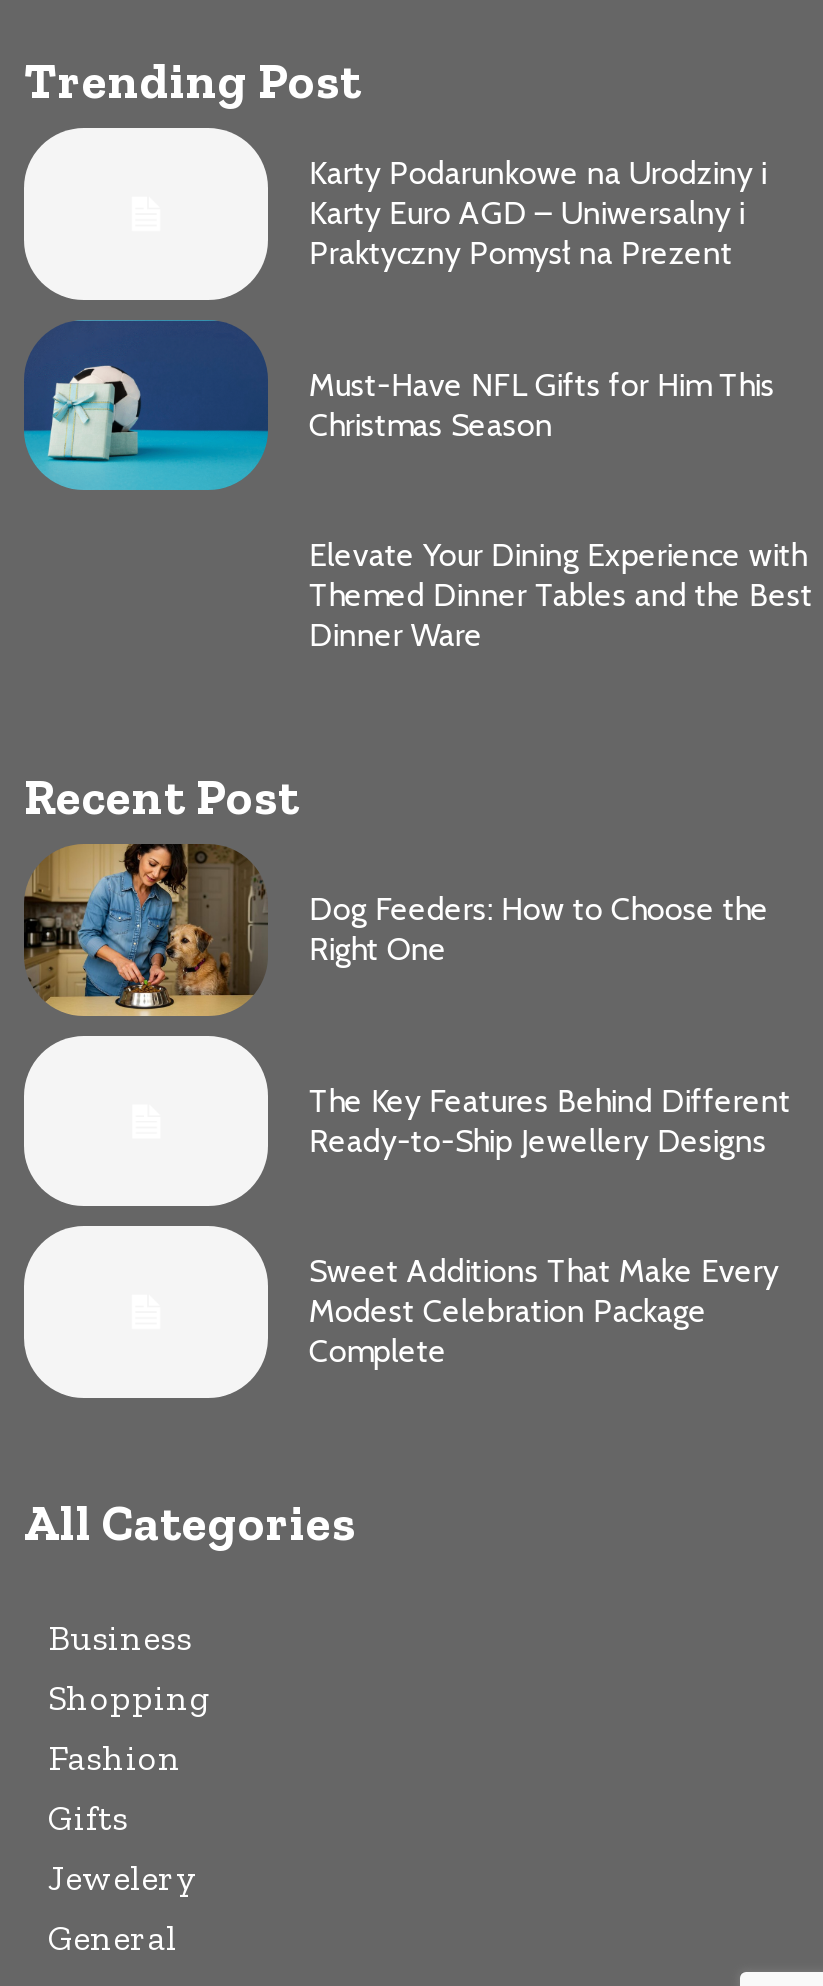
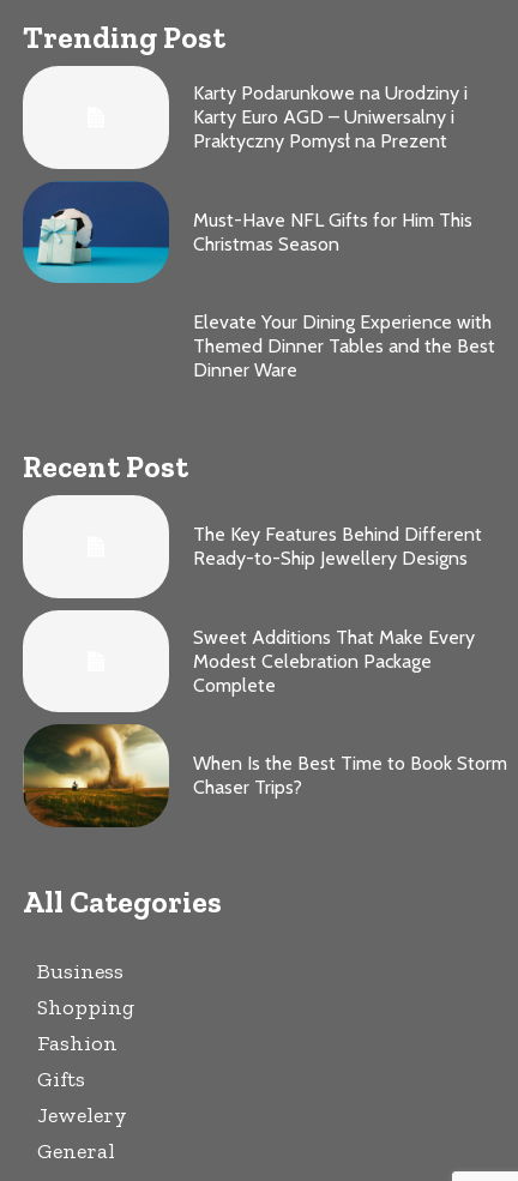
[22,842,769,1018] [image] | Dog Feeders: How to Choose the | Right One -> none
moved [309,1081,791,1371] -> [194,523,483,696]: The Key Features Behind Different | Ready-to-Ship Jewellery Designs | Sweet Additions That Make Every | Modest Celebration Package | Complete
none -> [23,724,508,828] [image] | When Is the Best Time to Book Storm | Chaser Trips?

